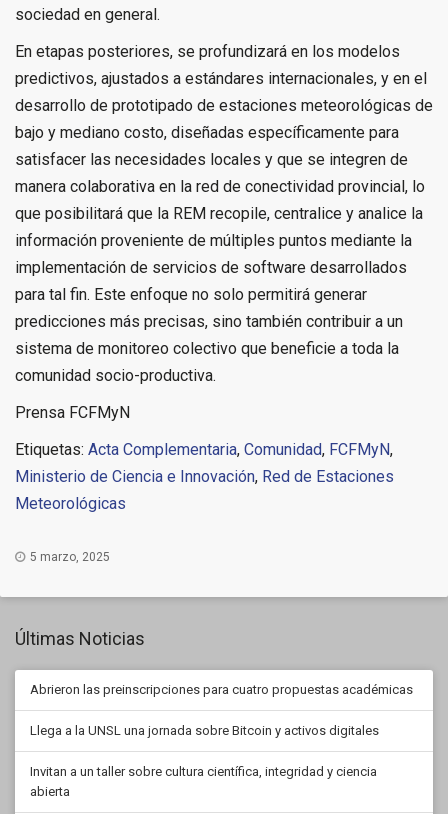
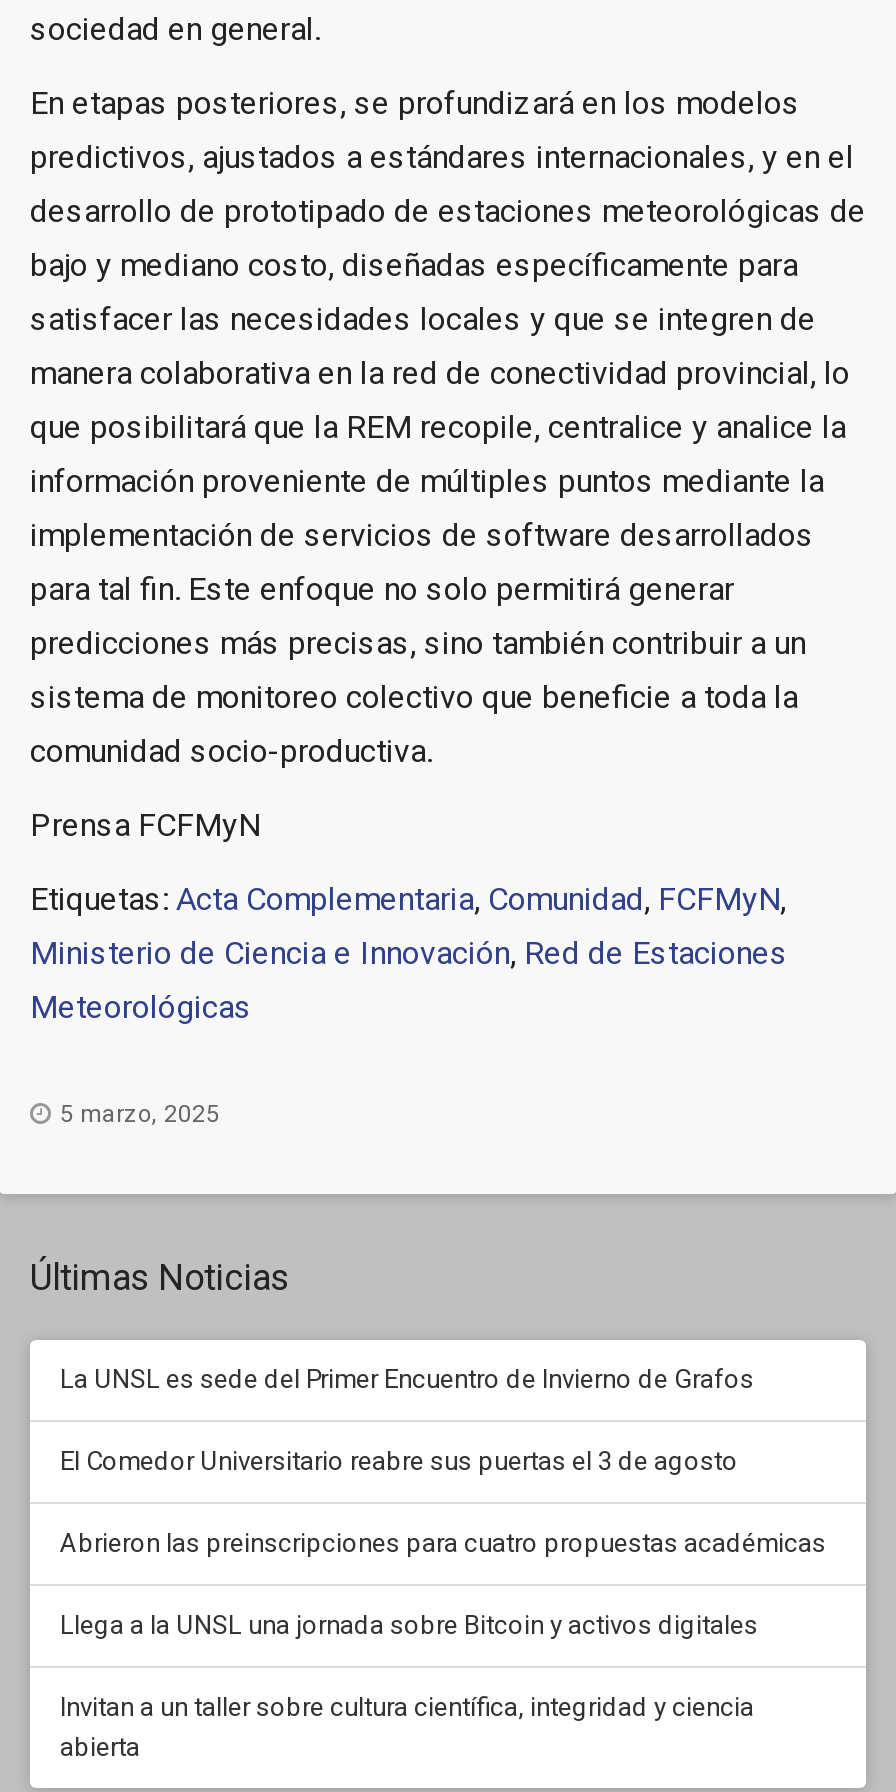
none -> [60,1364,754,1476] La UNSL es sede del Primer Encuentro de Invierno de Grafos | El Comedor Universitario reabre sus puertas el 3 de agosto

